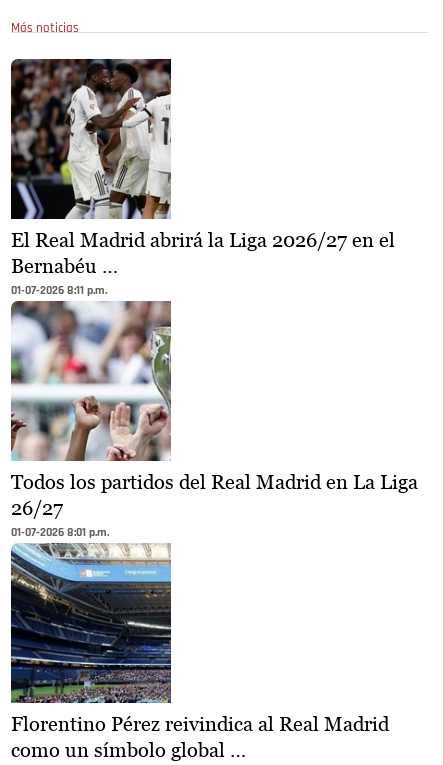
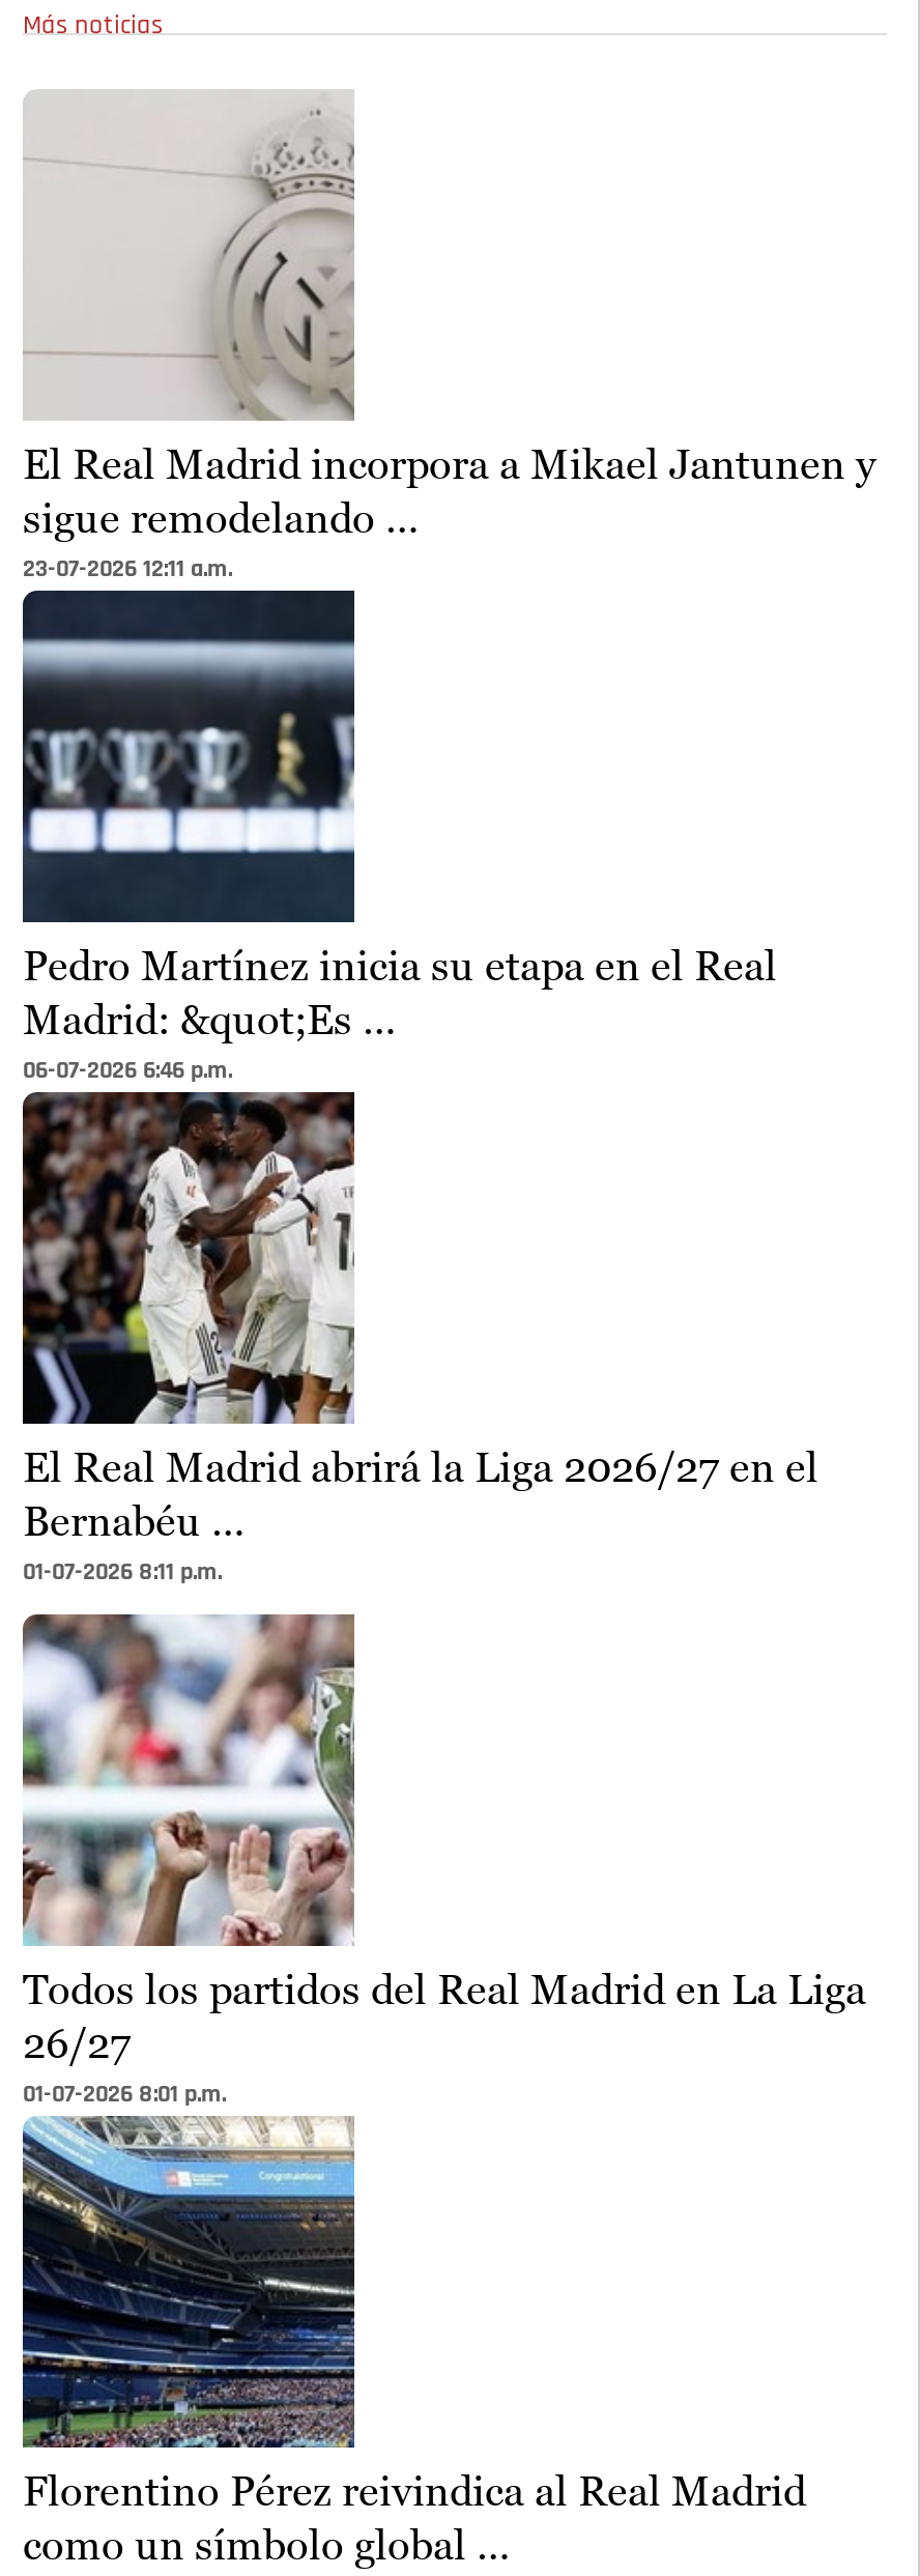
none -> [21,589,777,1083] [image] | Pedro Martínez inicia su etapa en el Real | Madrid: &quot;Es … | 06-07-2026 6:46 p.m.
none -> [23,89,876,581] [image] | El Real Madrid incorpora a Mikael Jantunen y | sigue remodelando … | 23-07-2026 12:11 a.m.

